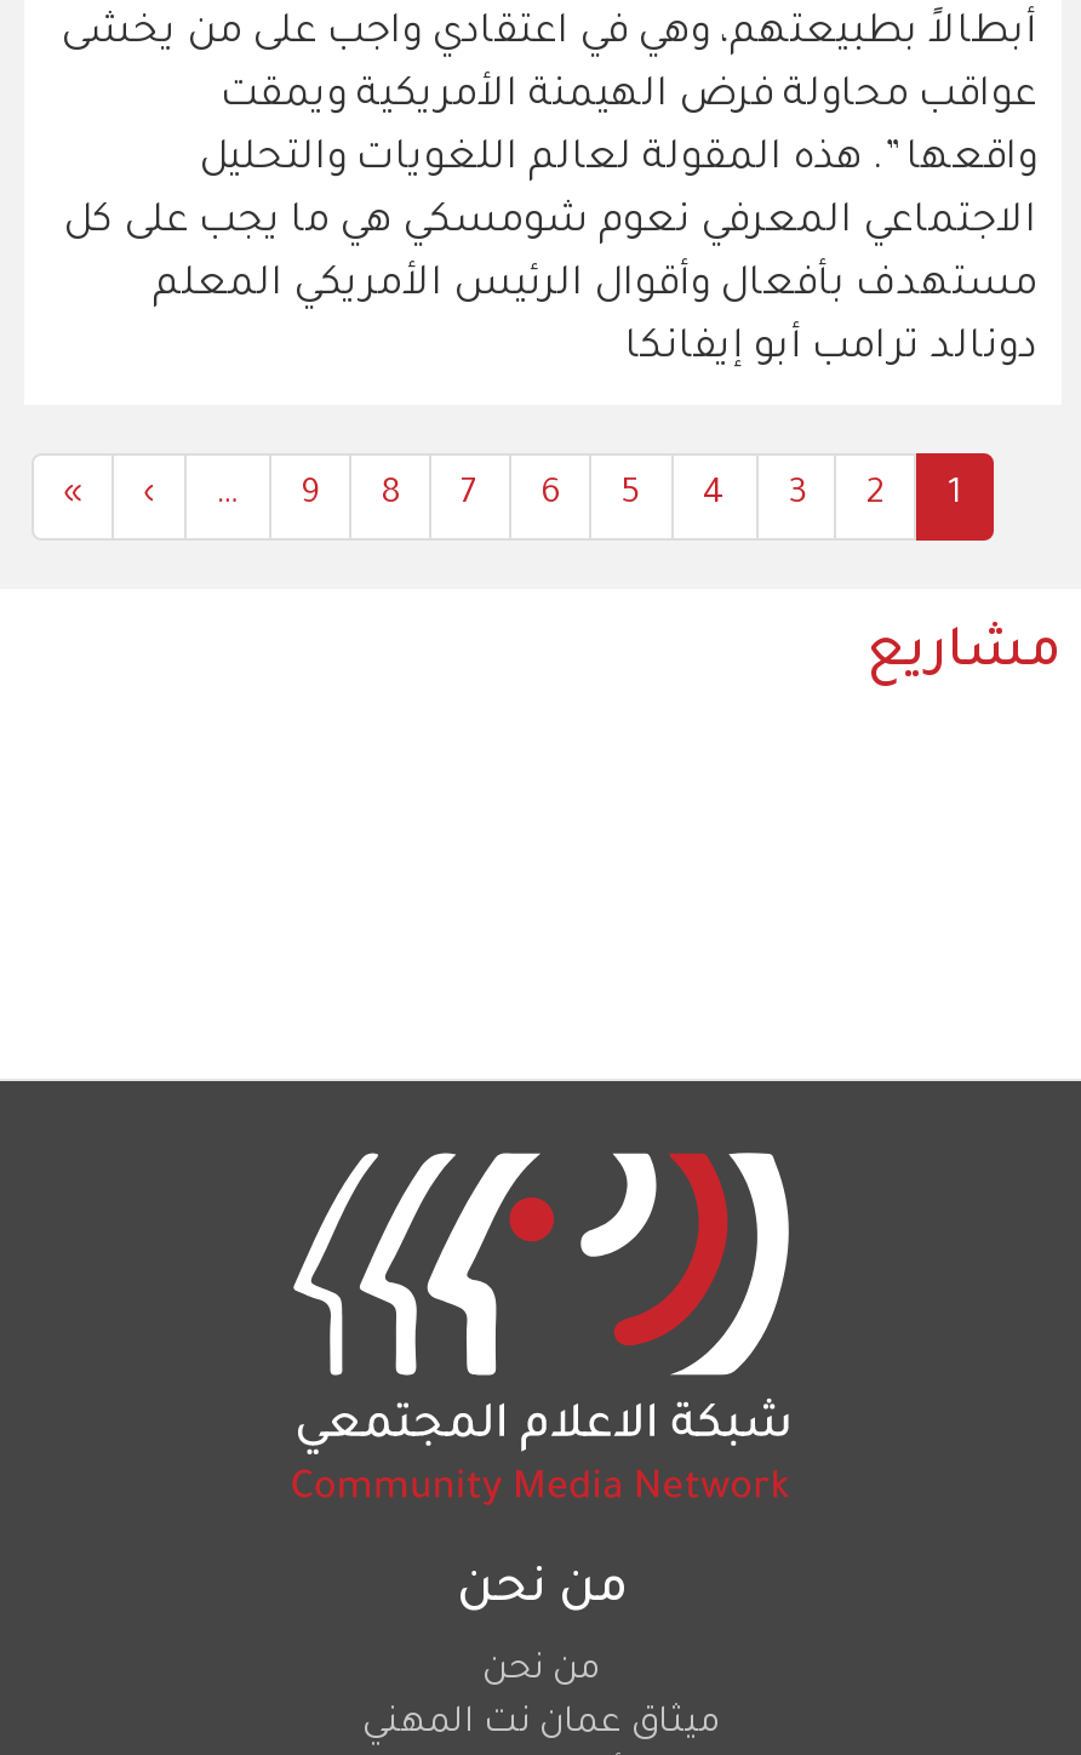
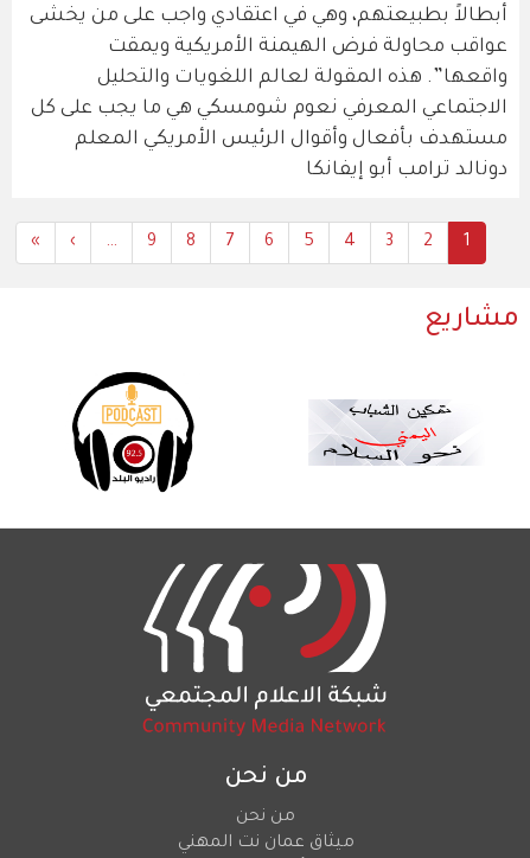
none -> [71,371,196,493] [image]
none -> [314,399,462,466] [image]

